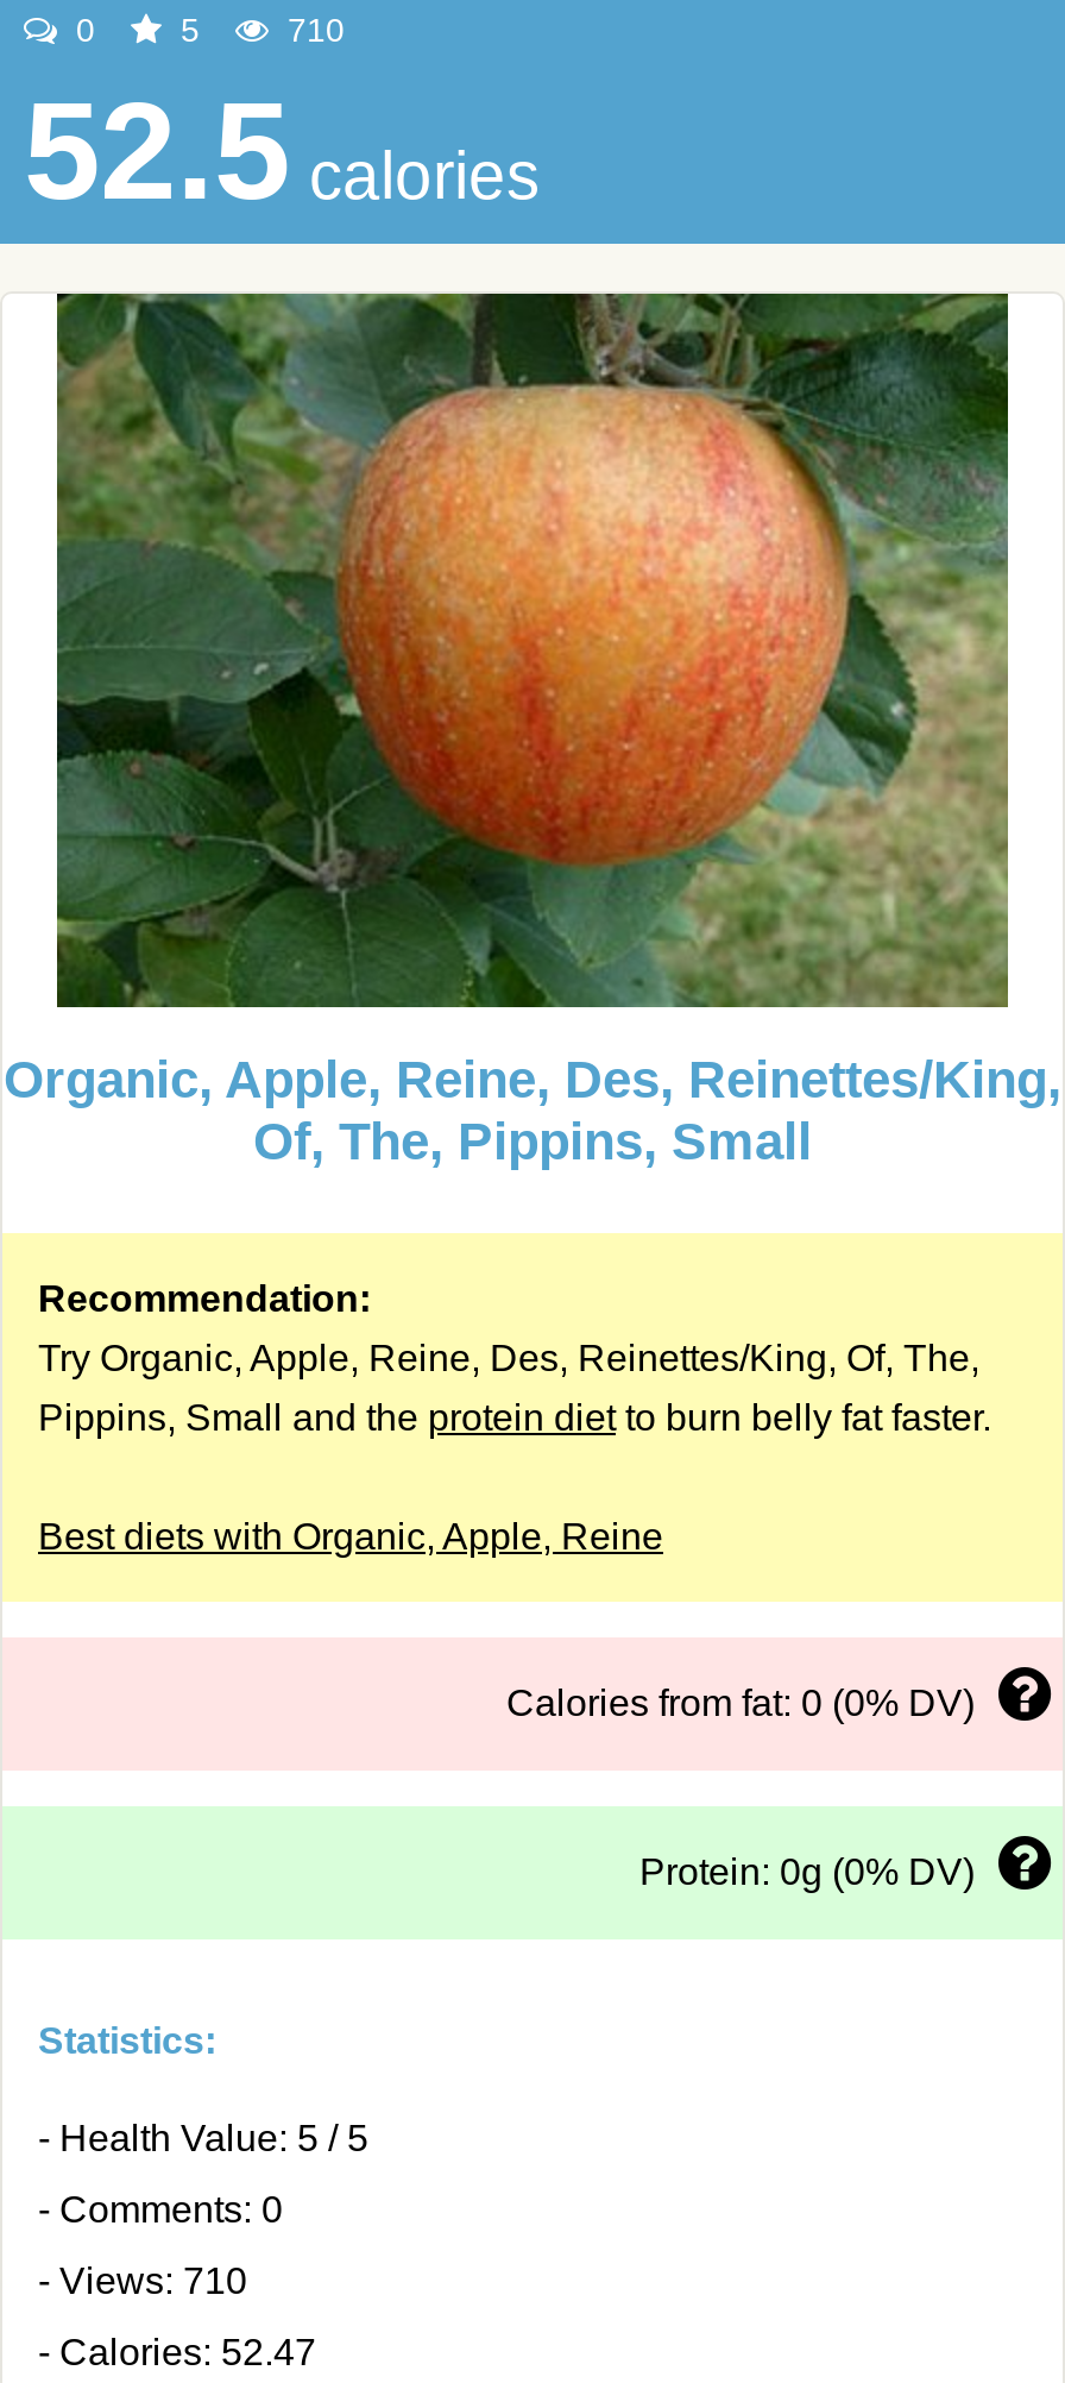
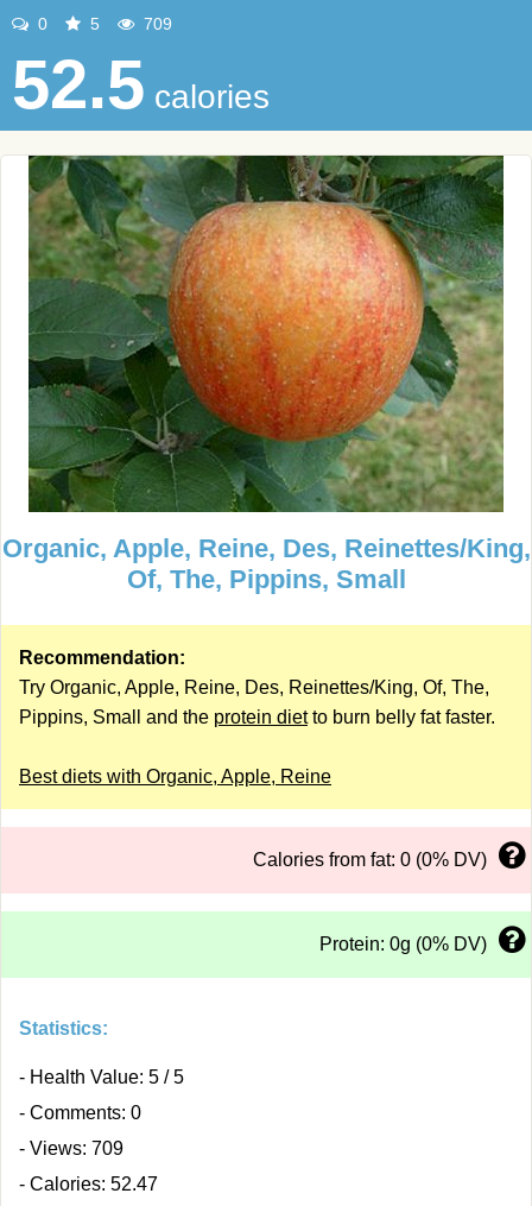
[278,11,345,49] 710 -> [139,14,172,33] 709
[38,2261,247,2301] - Views: 710 -> [19,1138,123,1158] - Views: 709

